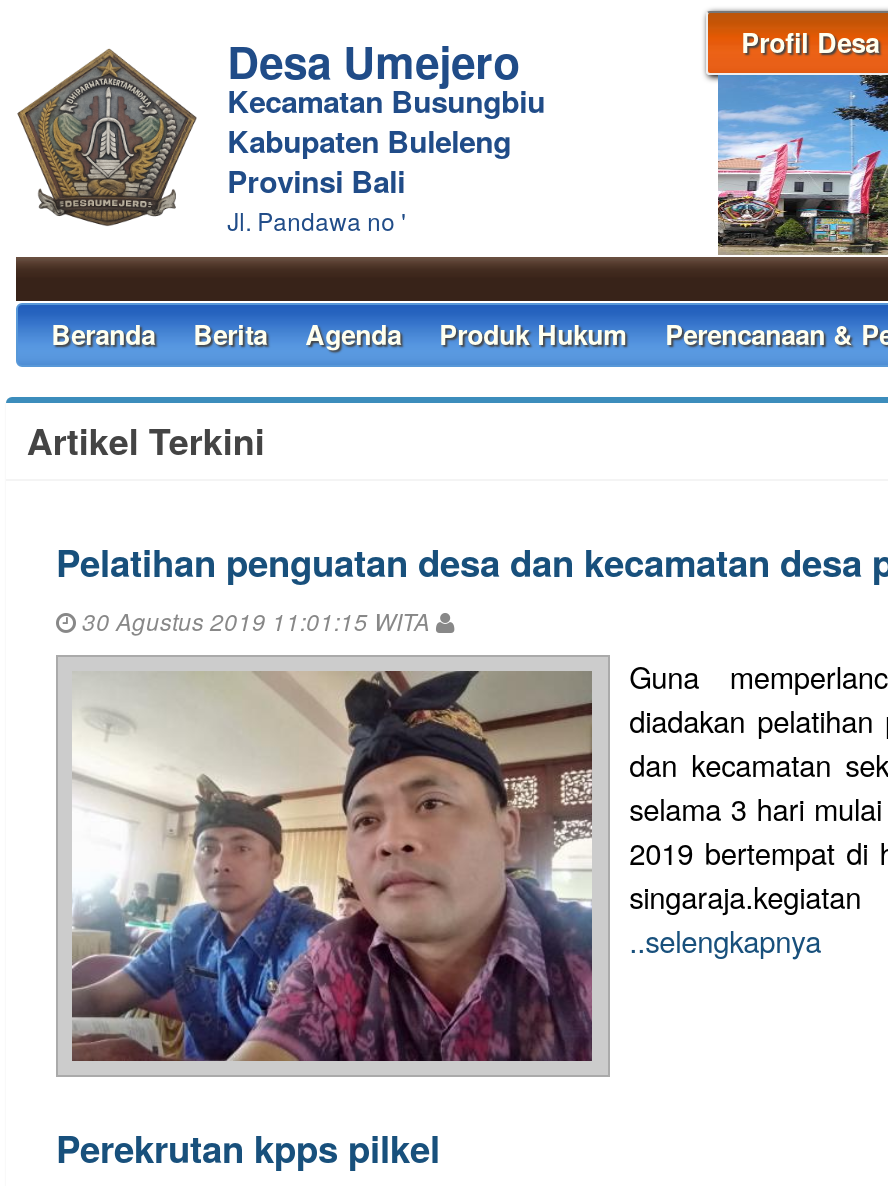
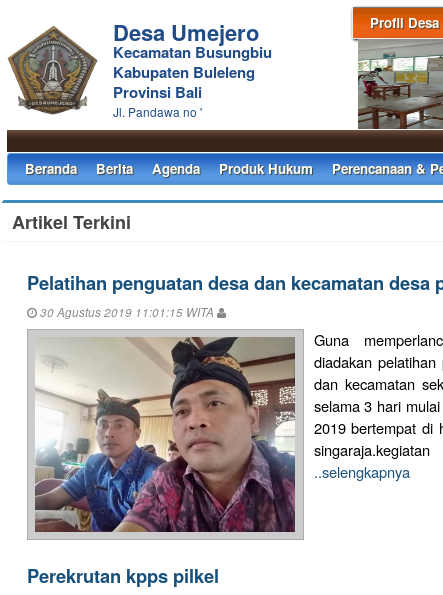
[718,73,882,257] [image] -> [357,38,440,129] [image]

